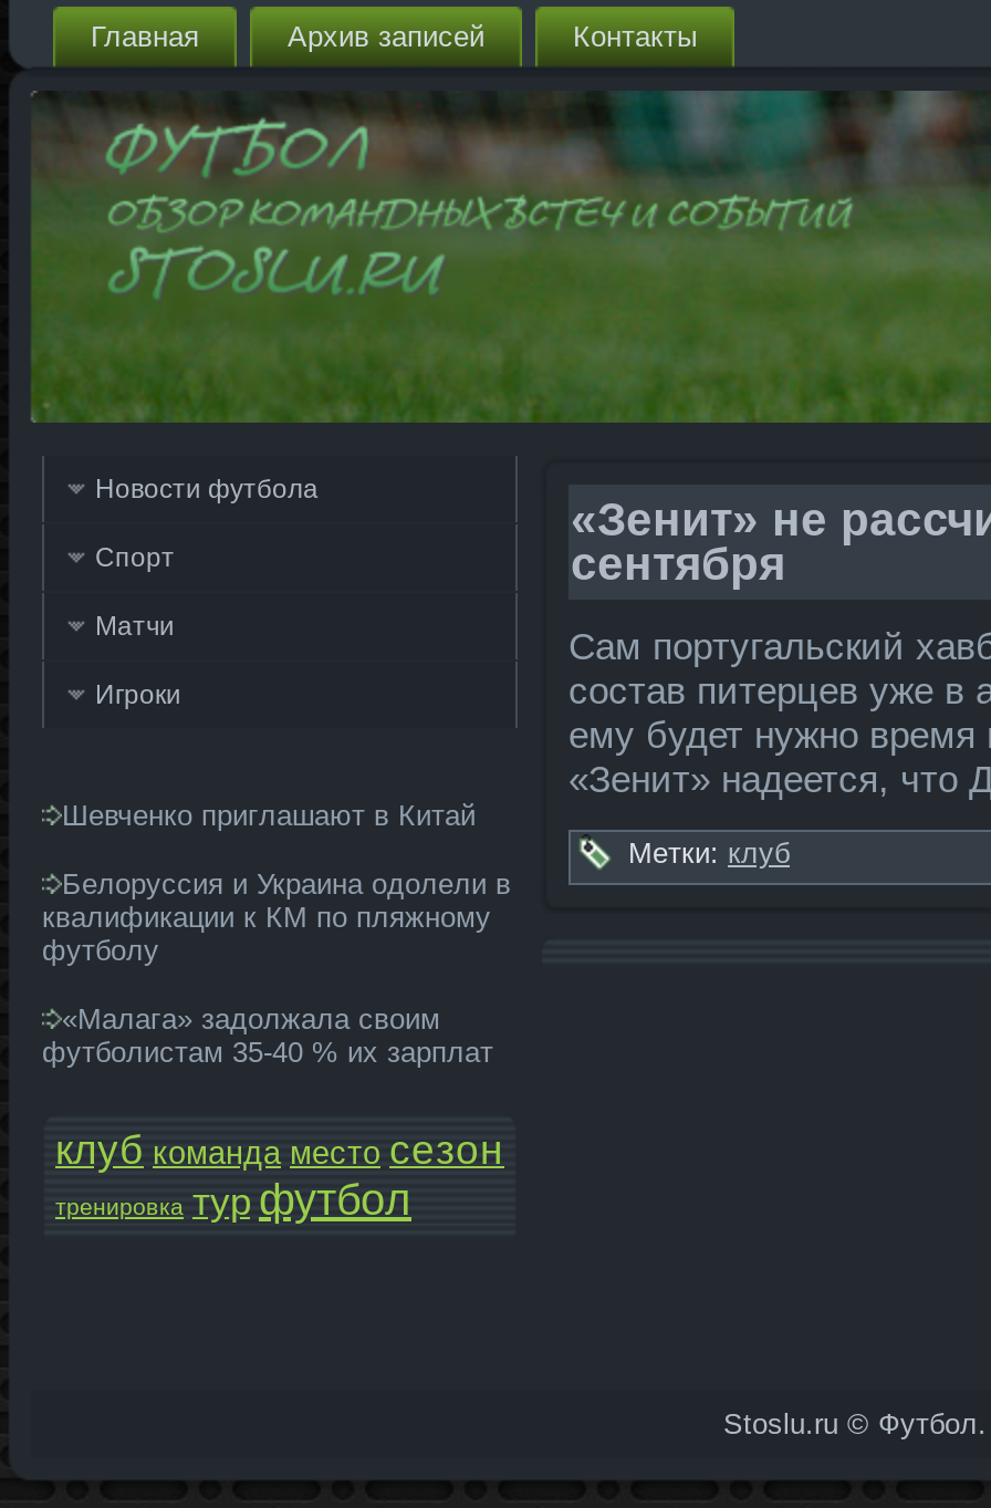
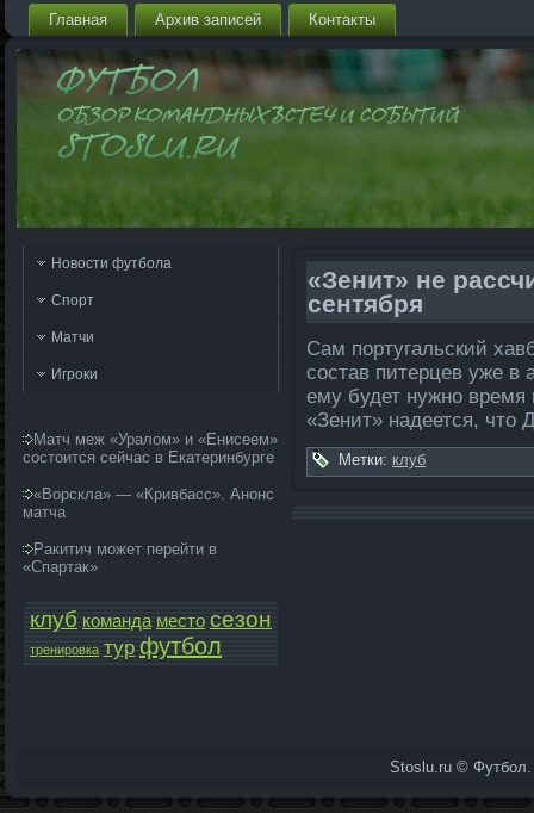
[62,799,476,832] Шевченко приглашают в Китай -> [23,430,278,466] Матч меж «Уралом» и «Енисеем» | состоится сейчас в Екатеринбурге
[42,867,511,967] Белоруссия и Украина одолели в | квалификации к КМ по пляжному | футболу -> [23,485,274,521] «Ворскла» — «Кривбасс». Анонс | матча
[42,1002,493,1069] «Малага» задолжала своим | футболистам 35-40 % их зарплат -> [23,540,217,576] Ракитич может перейти в | «Спартак»

